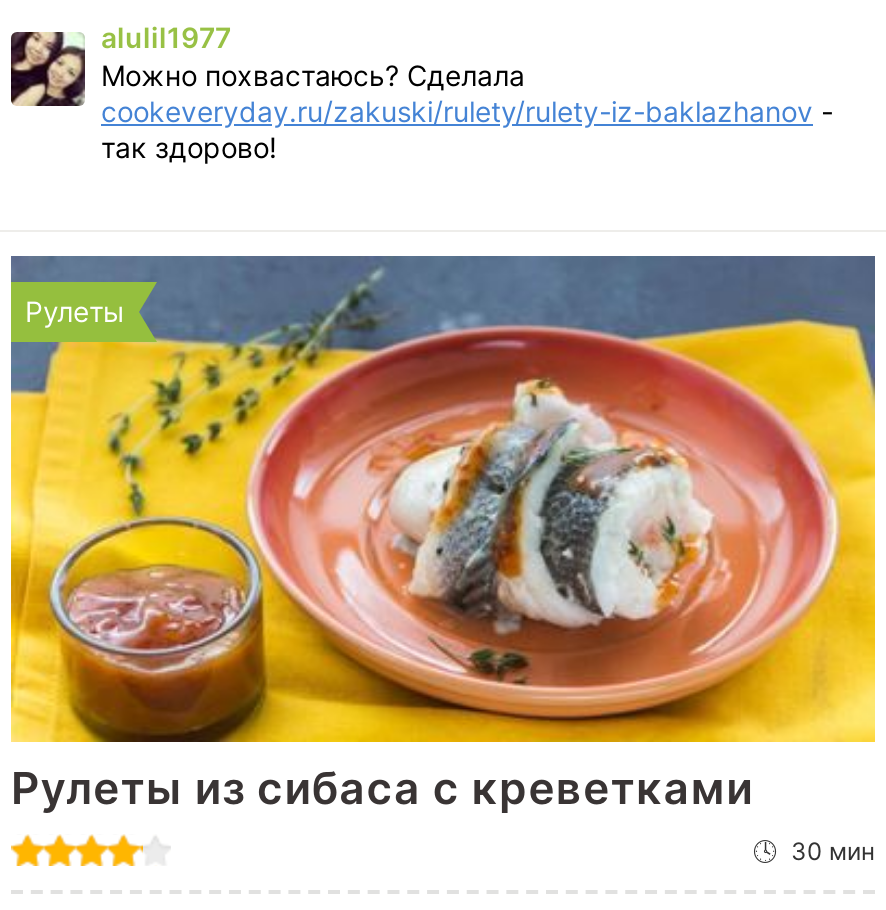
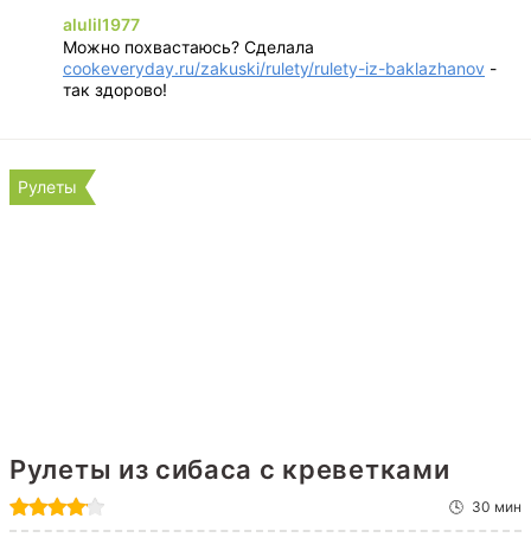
[9,30,87,108] [image] -> none
[9,254,877,744] [image] -> none

